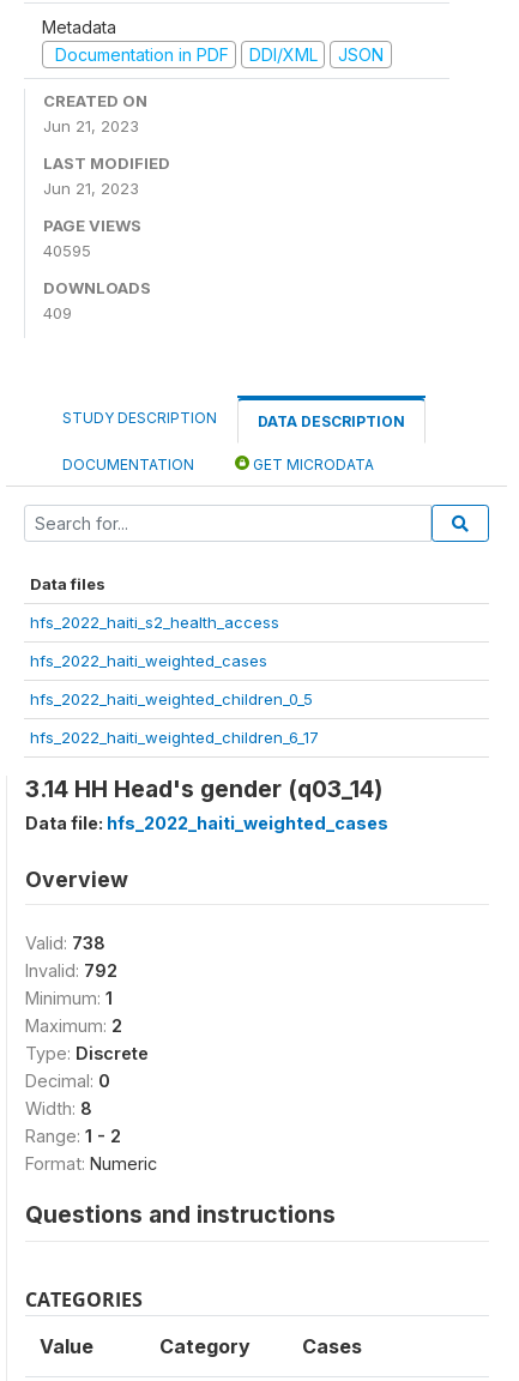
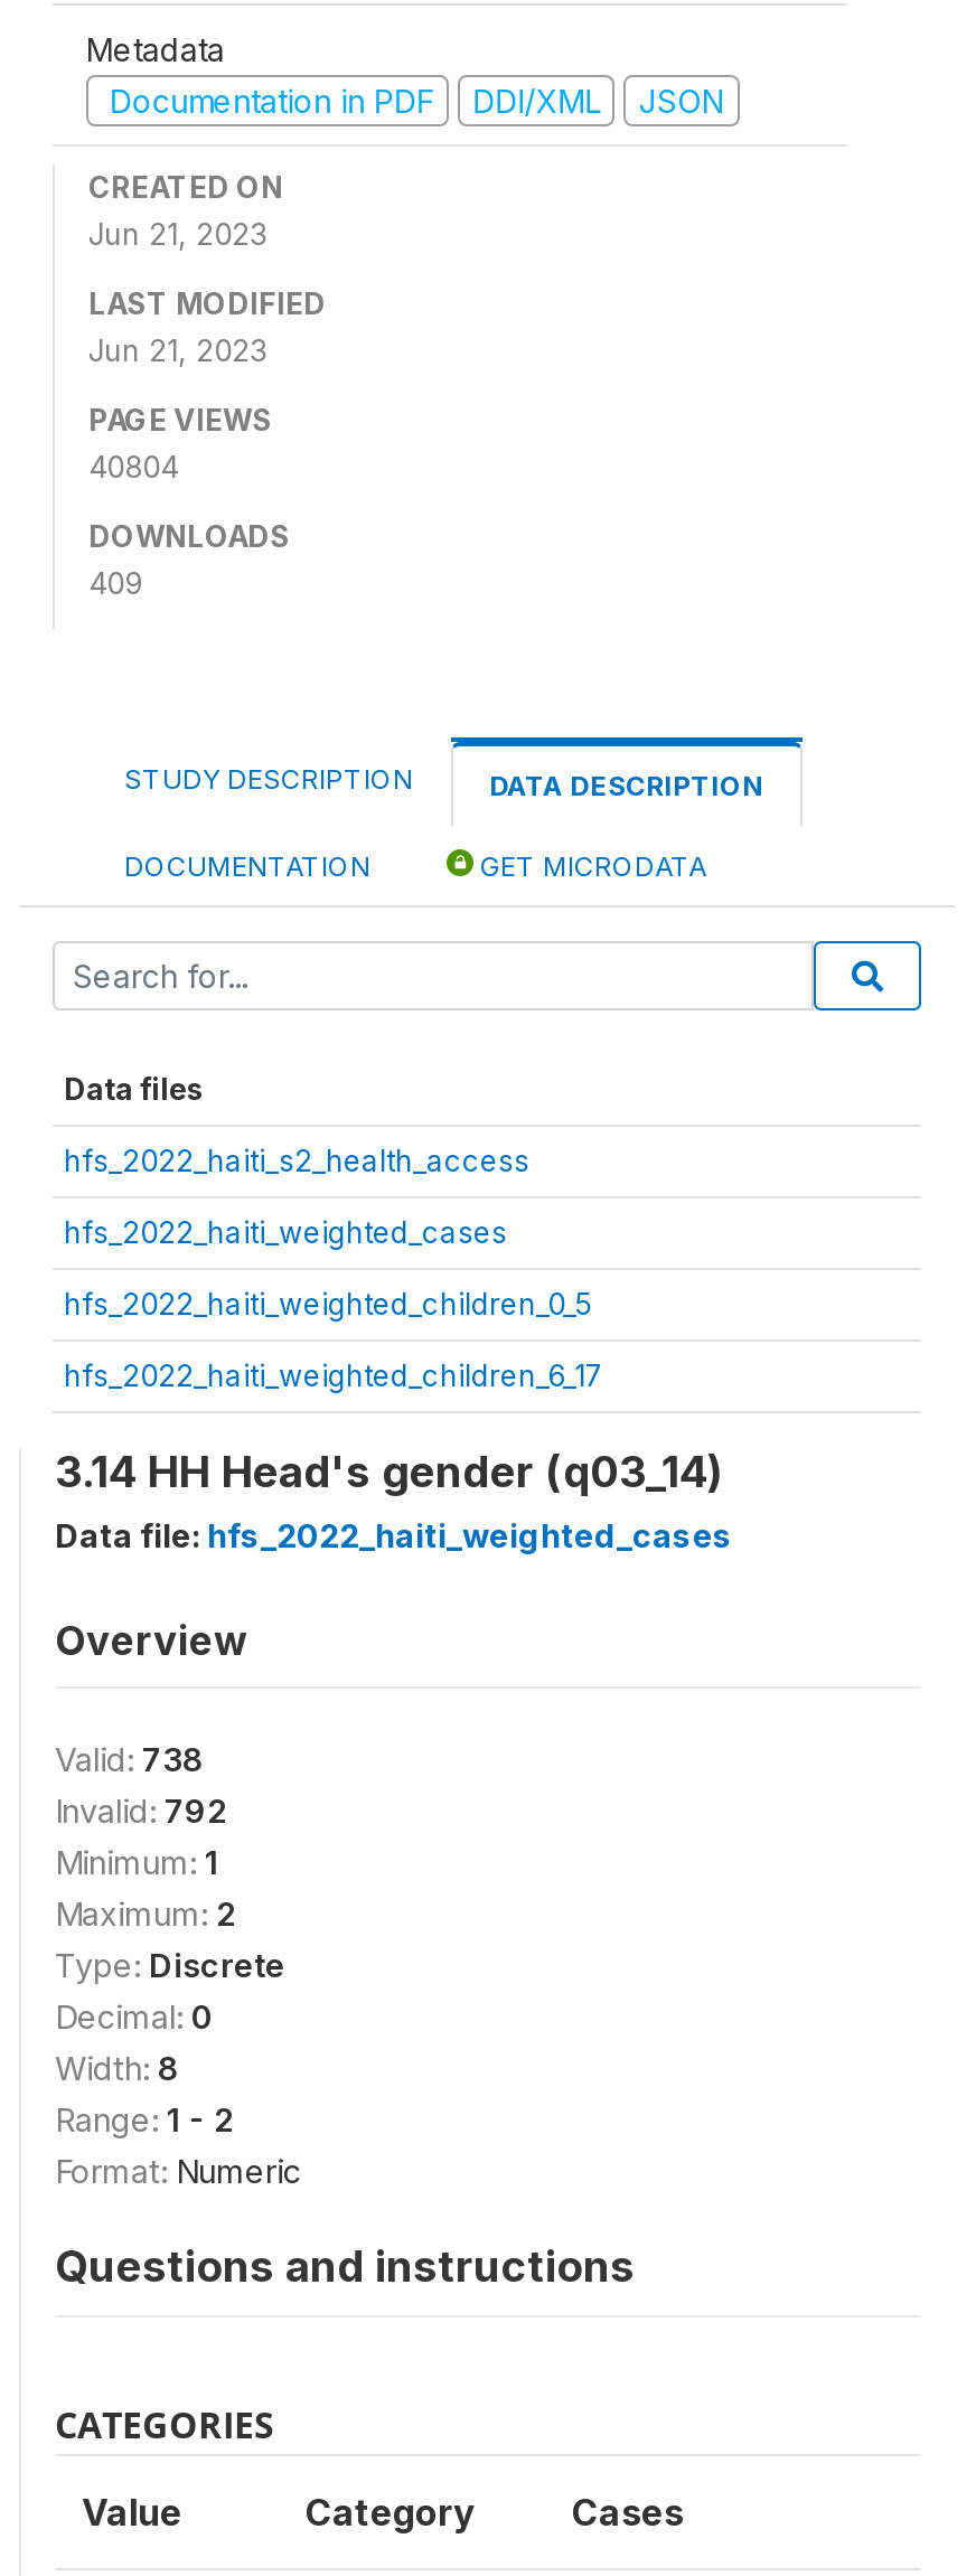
[43,241,91,260] 40595 -> [88,449,178,485] 40804

